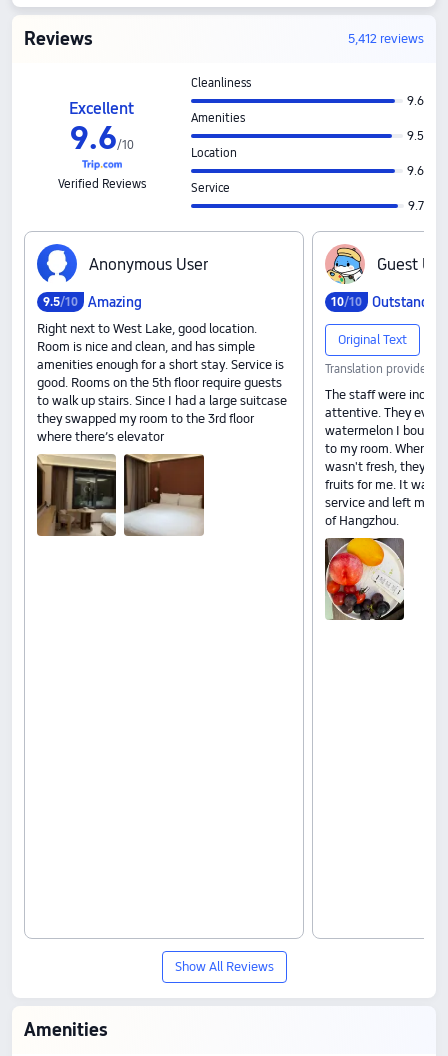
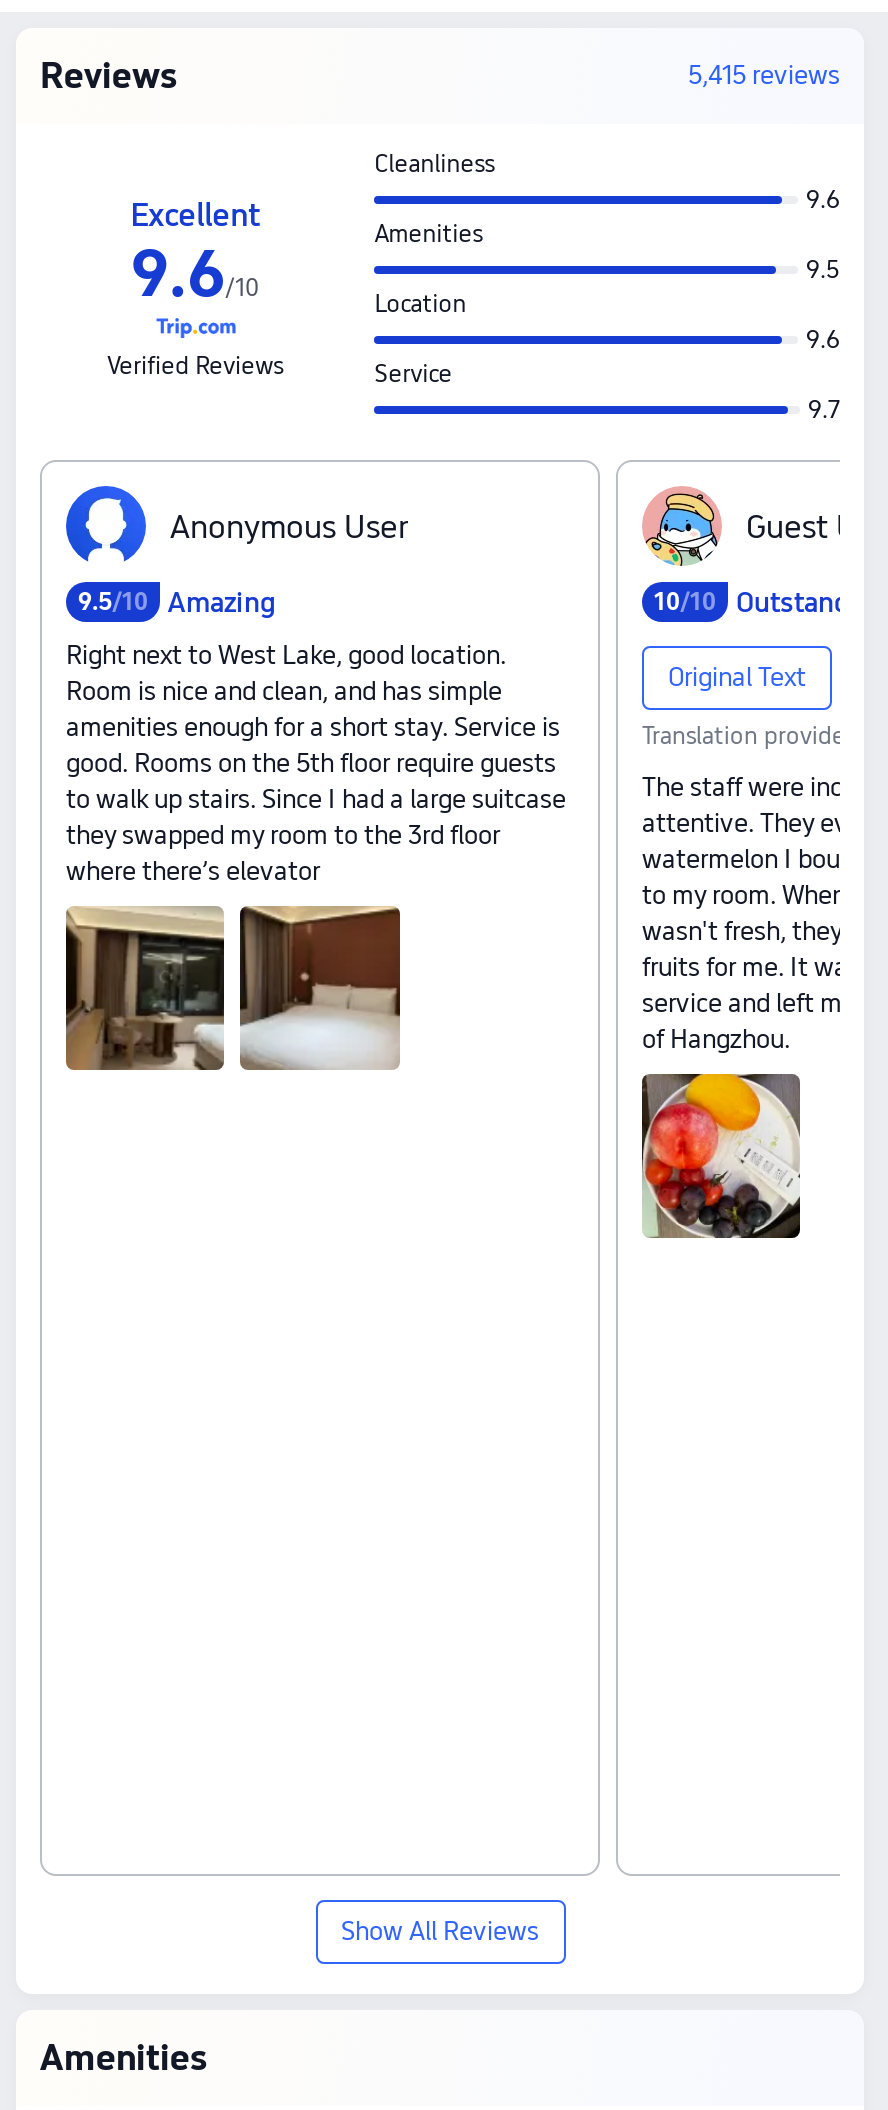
[348,31,424,46] 5,412 reviews -> [688,60,840,90] 5,415 reviews

